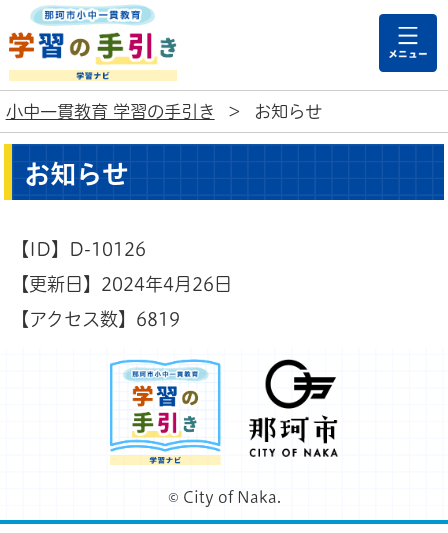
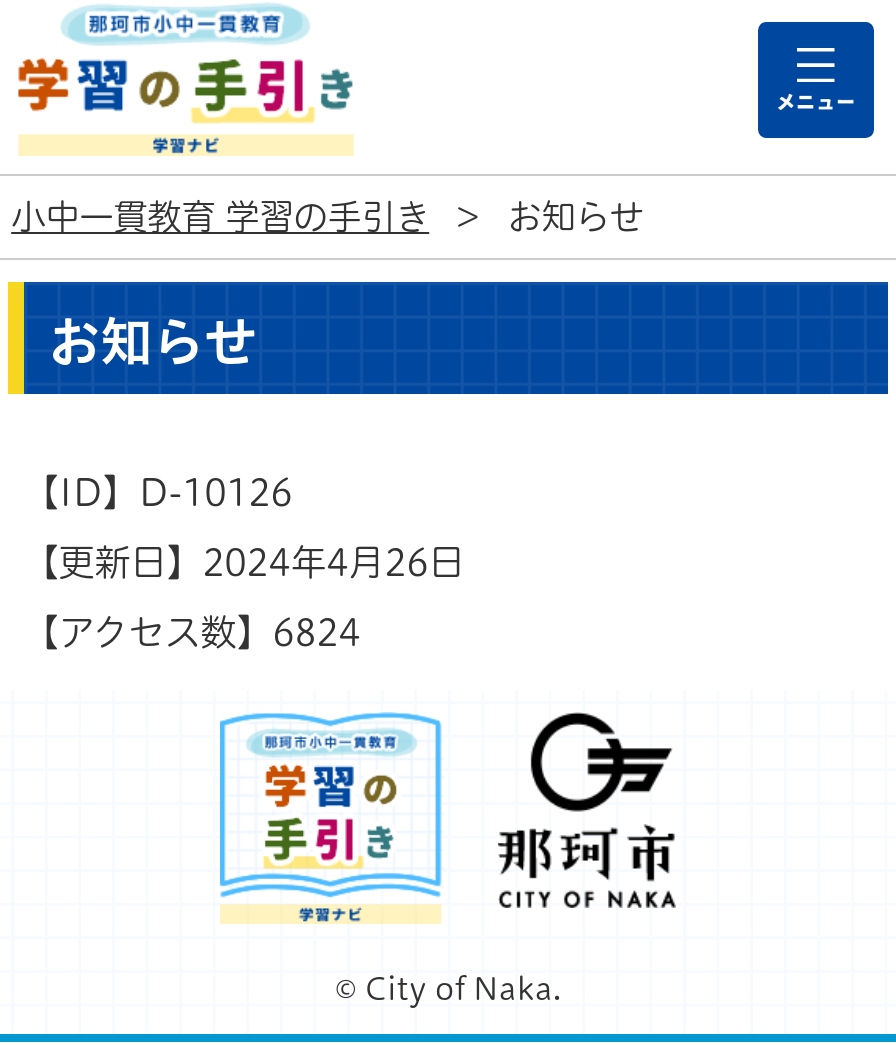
[11,309,180,327] 【アクセス数】6819 -> [22,613,360,649] 【アクセス数】6824

